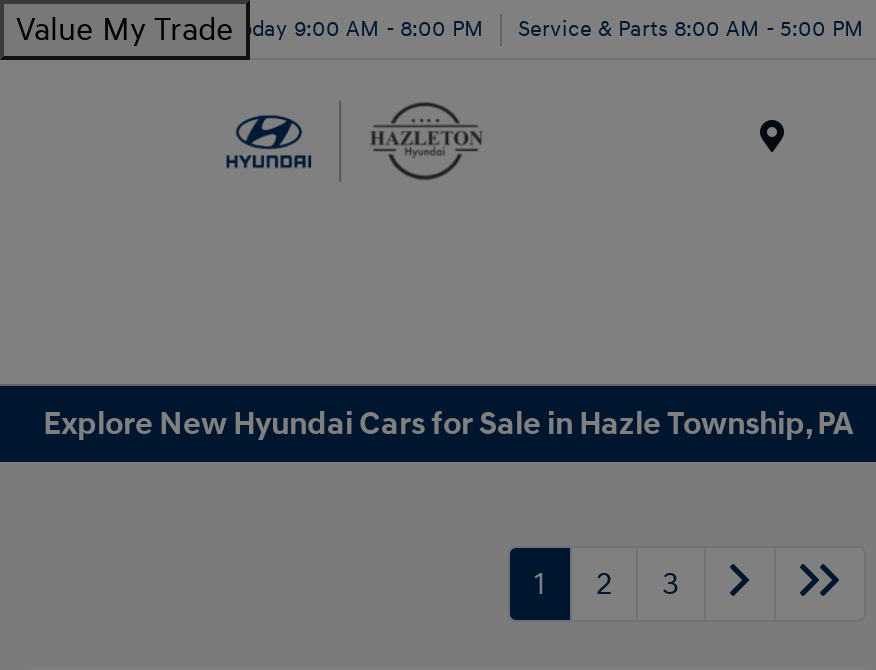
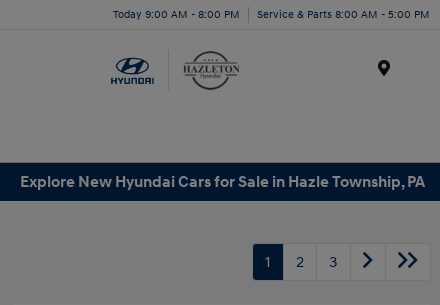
[16,10,484,50] Value My Trade Today 9:00 AM - 8:00 PM -> [113,7,240,20] Today 9:00 AM - 8:00 PM

